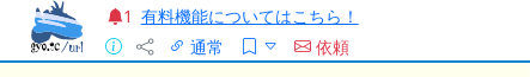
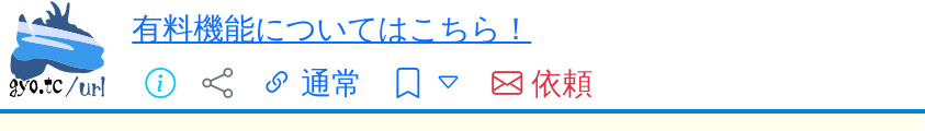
[123,5,359,27] 1 有料機能についてはこちら！ -> [132,7,532,48] 有料機能についてはこちら！

